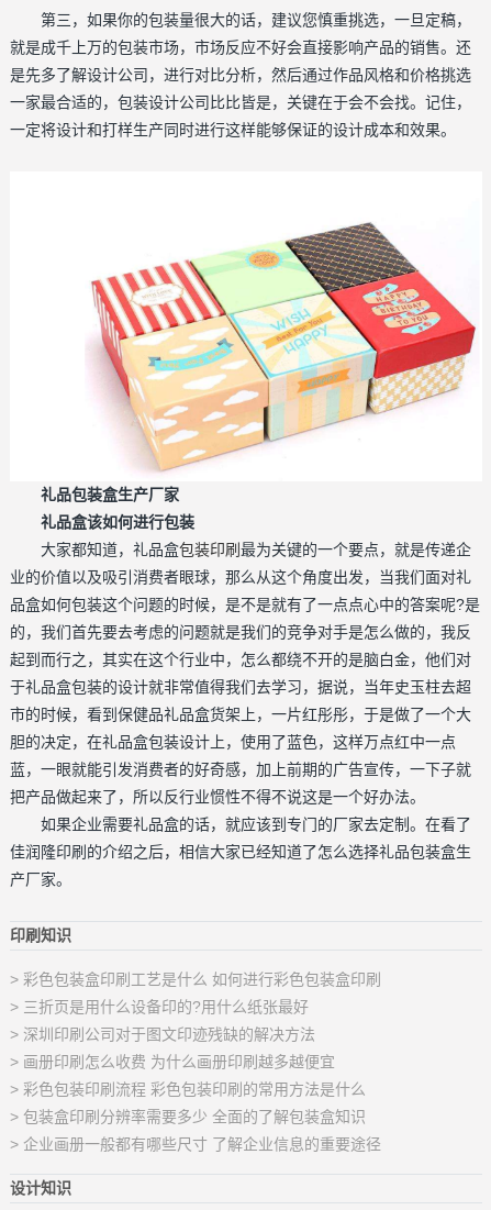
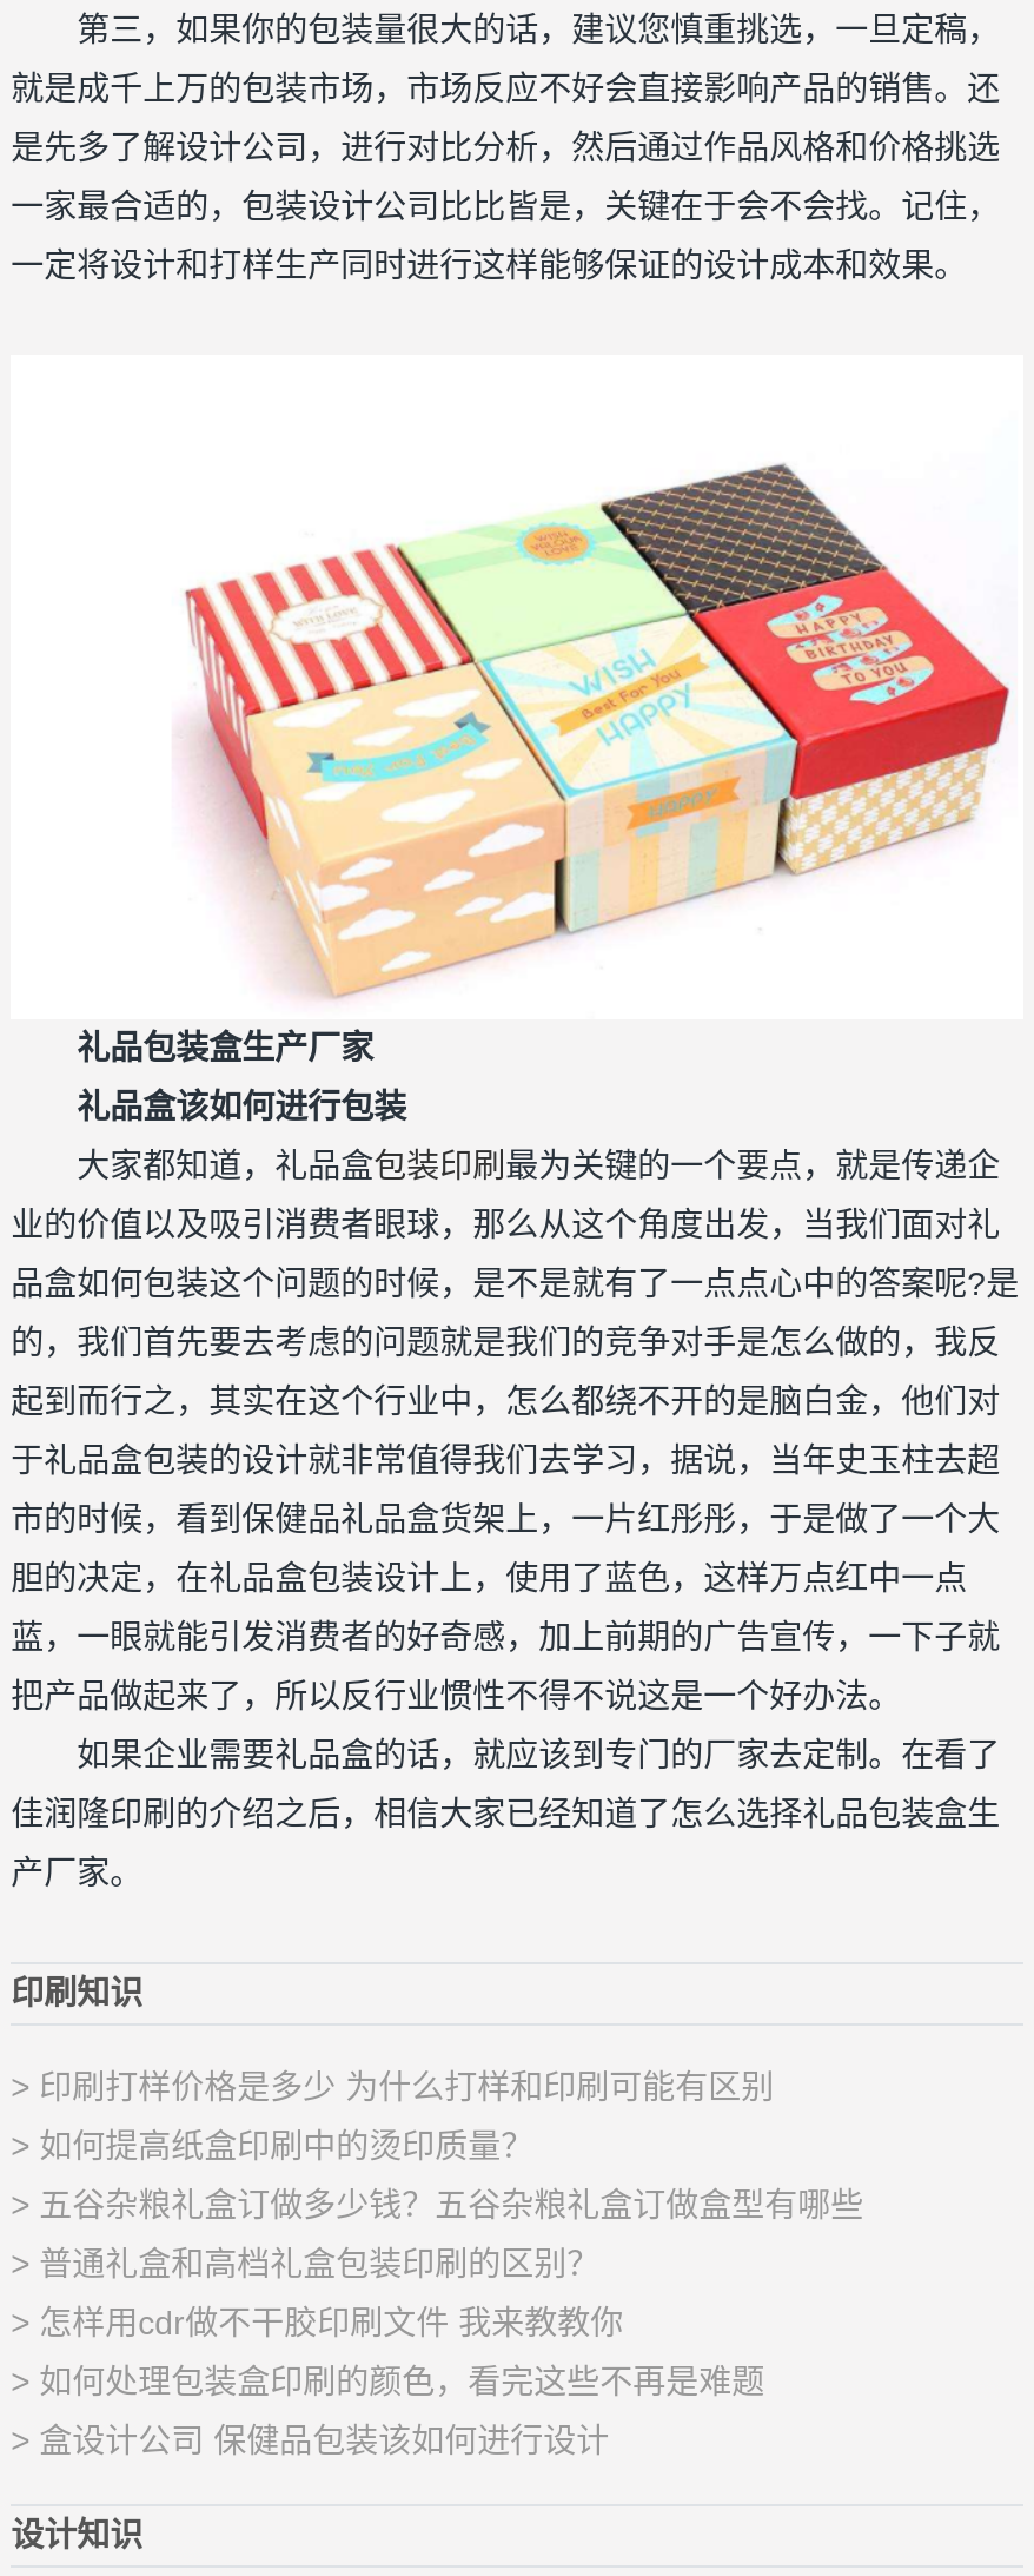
[10,971,381,988] > 彩色包装盒印刷工艺是什么 如何进行彩色包装盒印刷 -> [11,2069,774,2106] > 印刷打样价格是多少 为什么打样和印刷可能有区别
[10,998,309,1016] > 三折页是用什么设备印的?用什么纸张最好 -> [11,2127,534,2165] > 如何提高纸盒印刷中的烫印质量？
[10,1026,315,1043] > 深圳印刷公司对于图文印迹残缺的解决方法 -> [11,2186,863,2224] > 五谷杂粮礼盒订做多少钱？五谷杂粮礼盒订做盒型有哪些
[10,1053,335,1071] > 画册印刷怎么收费 为什么画册印刷越多越便宜 -> [11,2245,600,2283] > 普通礼盒和高档礼盒包装印刷的区别？
[10,1081,366,1098] > 彩色包装印刷流程 彩色包装印刷的常用方法是什么 -> [11,2304,623,2342] > 怎样用cdr做不干胶印刷文件 我来教教你
[10,1108,366,1126] > 包装盒印刷分辨率需要多少 全面的了解包装盒知识 -> [11,2363,765,2401] > 如何处理包装盒印刷的颜色，看完这些不再是难题
[10,1135,381,1153] > 企业画册一般都有哪些尺寸 了解企业信息的重要途径 -> [11,2422,609,2460] > 盒设计公司 保健品包装该如何进行设计

